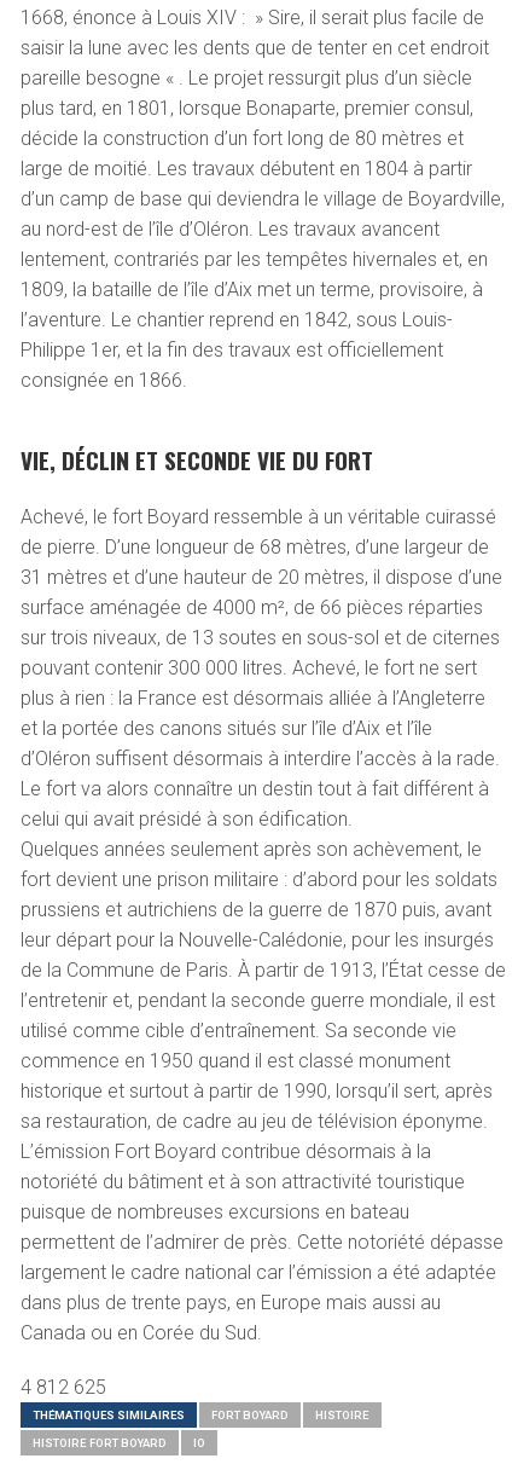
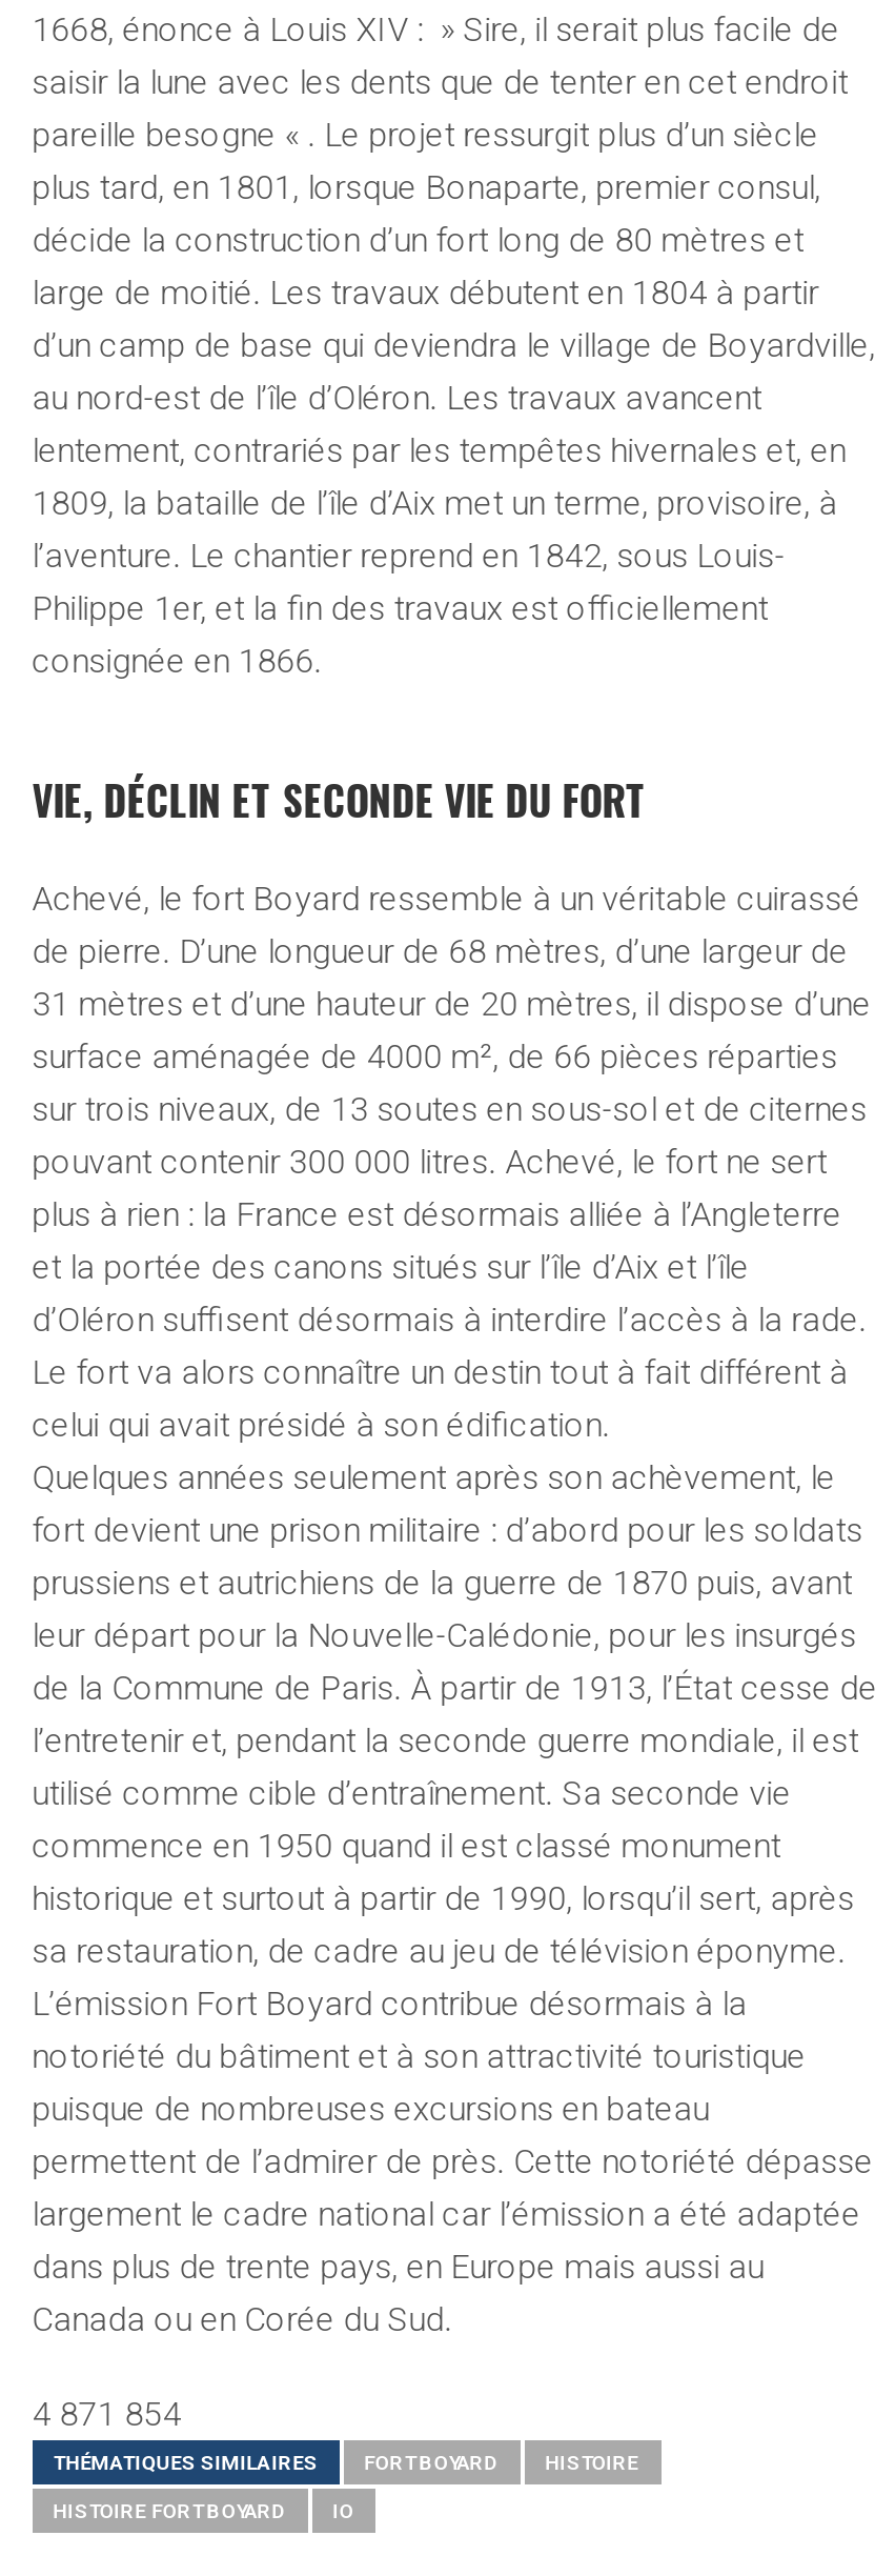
[20,1375,106,1398] 4 812 625 -> [32,2394,182,2434] 4 871 854

